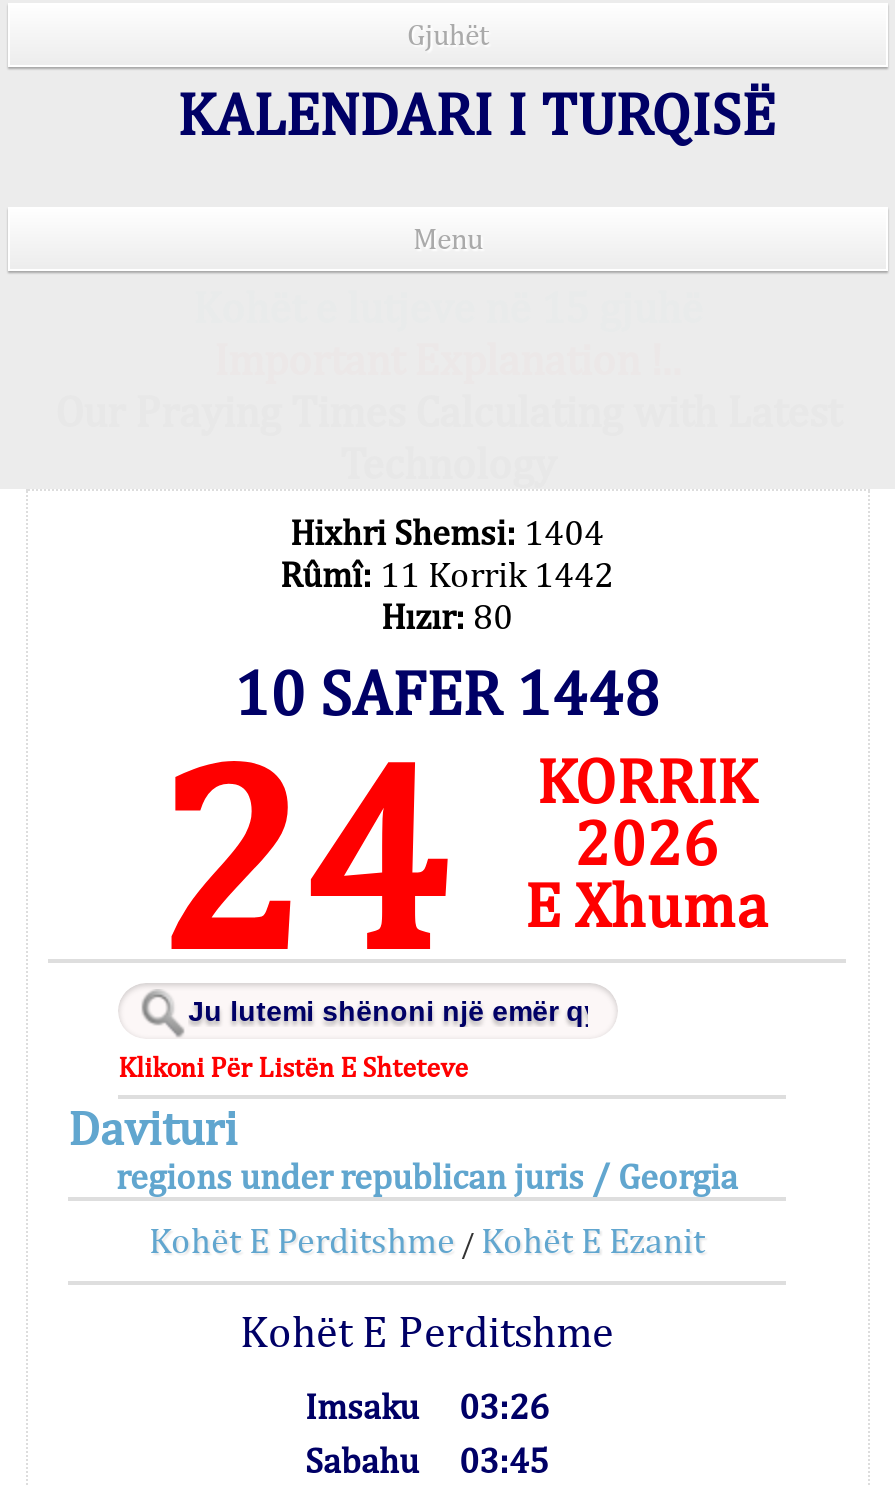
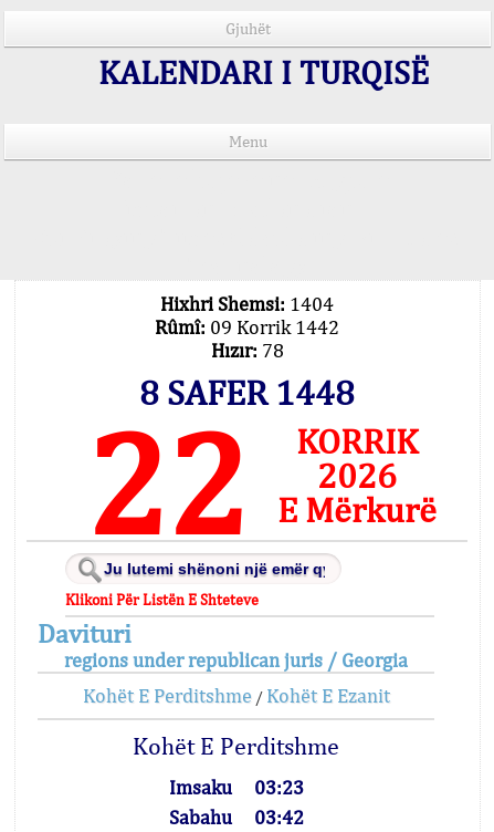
[280,553,614,595] Rûmî: 11 Korrik 1442 -> [155,315,339,339] Rûmî: 09 Korrik 1442
[381,595,513,637] Hızır: 80 -> [211,339,283,362] Hızır: 78
[234,655,660,729] 10 SAFER 1448 -> [139,372,355,413] 8 SAFER 1448
[155,699,447,1007] 24 -> [86,396,247,566] 22
[524,867,768,941] E Xhuma -> [278,489,437,530] E Mërkurë
[305,1385,549,1427] Imsaku 03:26 -> [169,776,303,799] Imsaku 03:23
[305,1439,549,1481] Sabahu 03:45 -> [169,805,303,829] Sabahu 03:42

